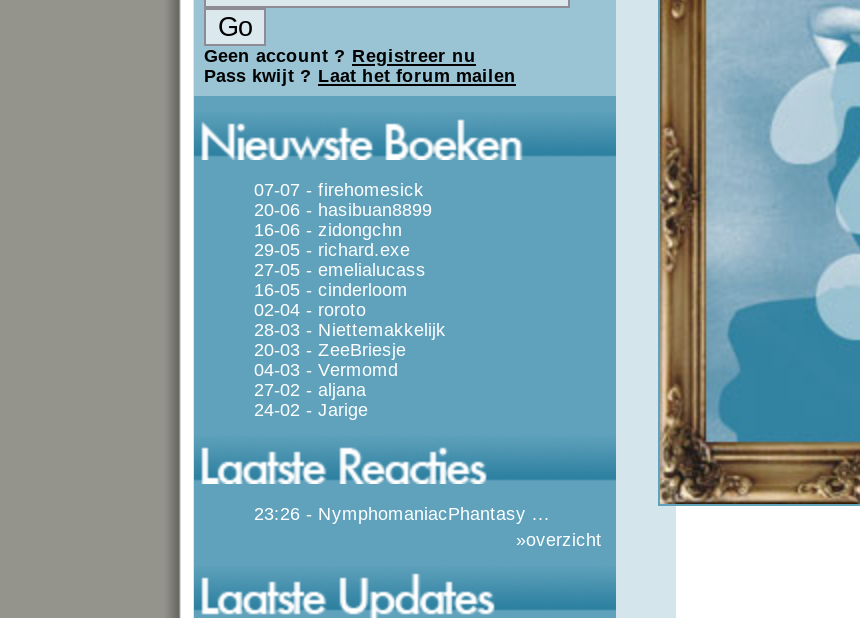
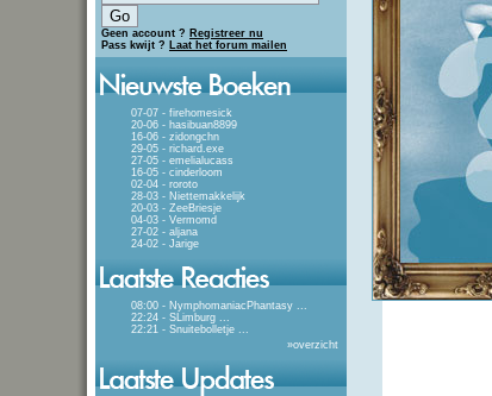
[254,504,550,524] 23:26 - NymphomaniacPhantasy ... -> [131,300,307,335] 08:00 - NymphomaniacPhantasy ... | 22:24 - SLimburg ... | 22:21 - Snuitebolletje ...

